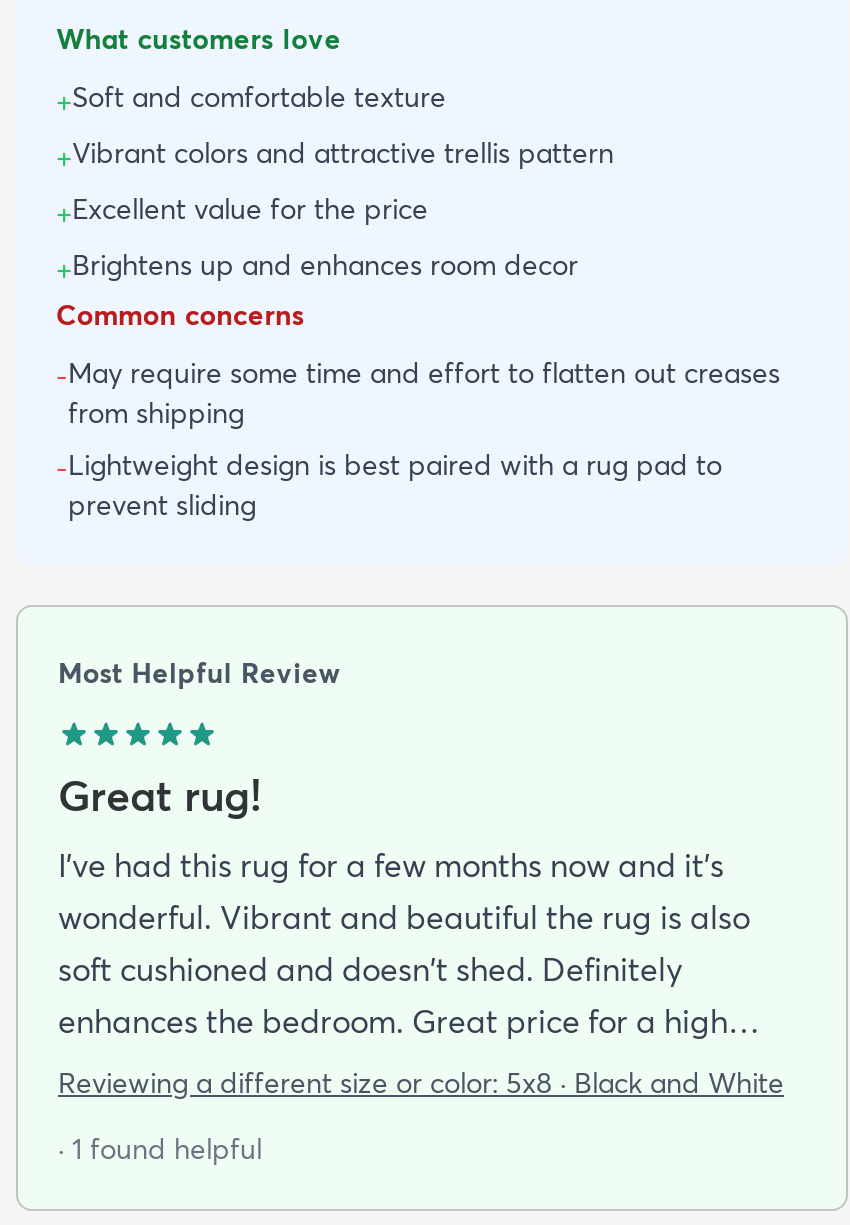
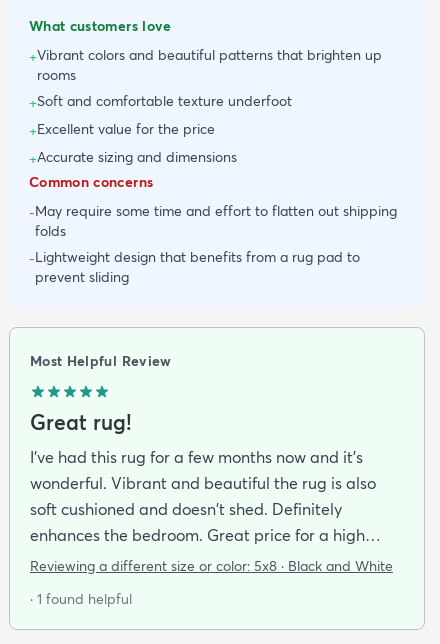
[56,79,614,175] +Soft and comfortable texture | +Vibrant colors and attractive trellis pattern -> [29,46,382,112] +Vibrant colors and beautiful patterns that brighten up | rooms | +Soft and comfortable texture underfoot
[56,247,578,287] +Brightens up and enhances room decor -> [29,148,237,168] +Accurate sizing and dimensions
[56,355,780,487] -May require some time and effort to flatten out creases | from shipping | -Lightweight design is best paired with a rug pad to -> [29,202,397,268] -May require some time and effort to flatten out shipping | folds | -Lightweight design that benefits from a rug pad to

